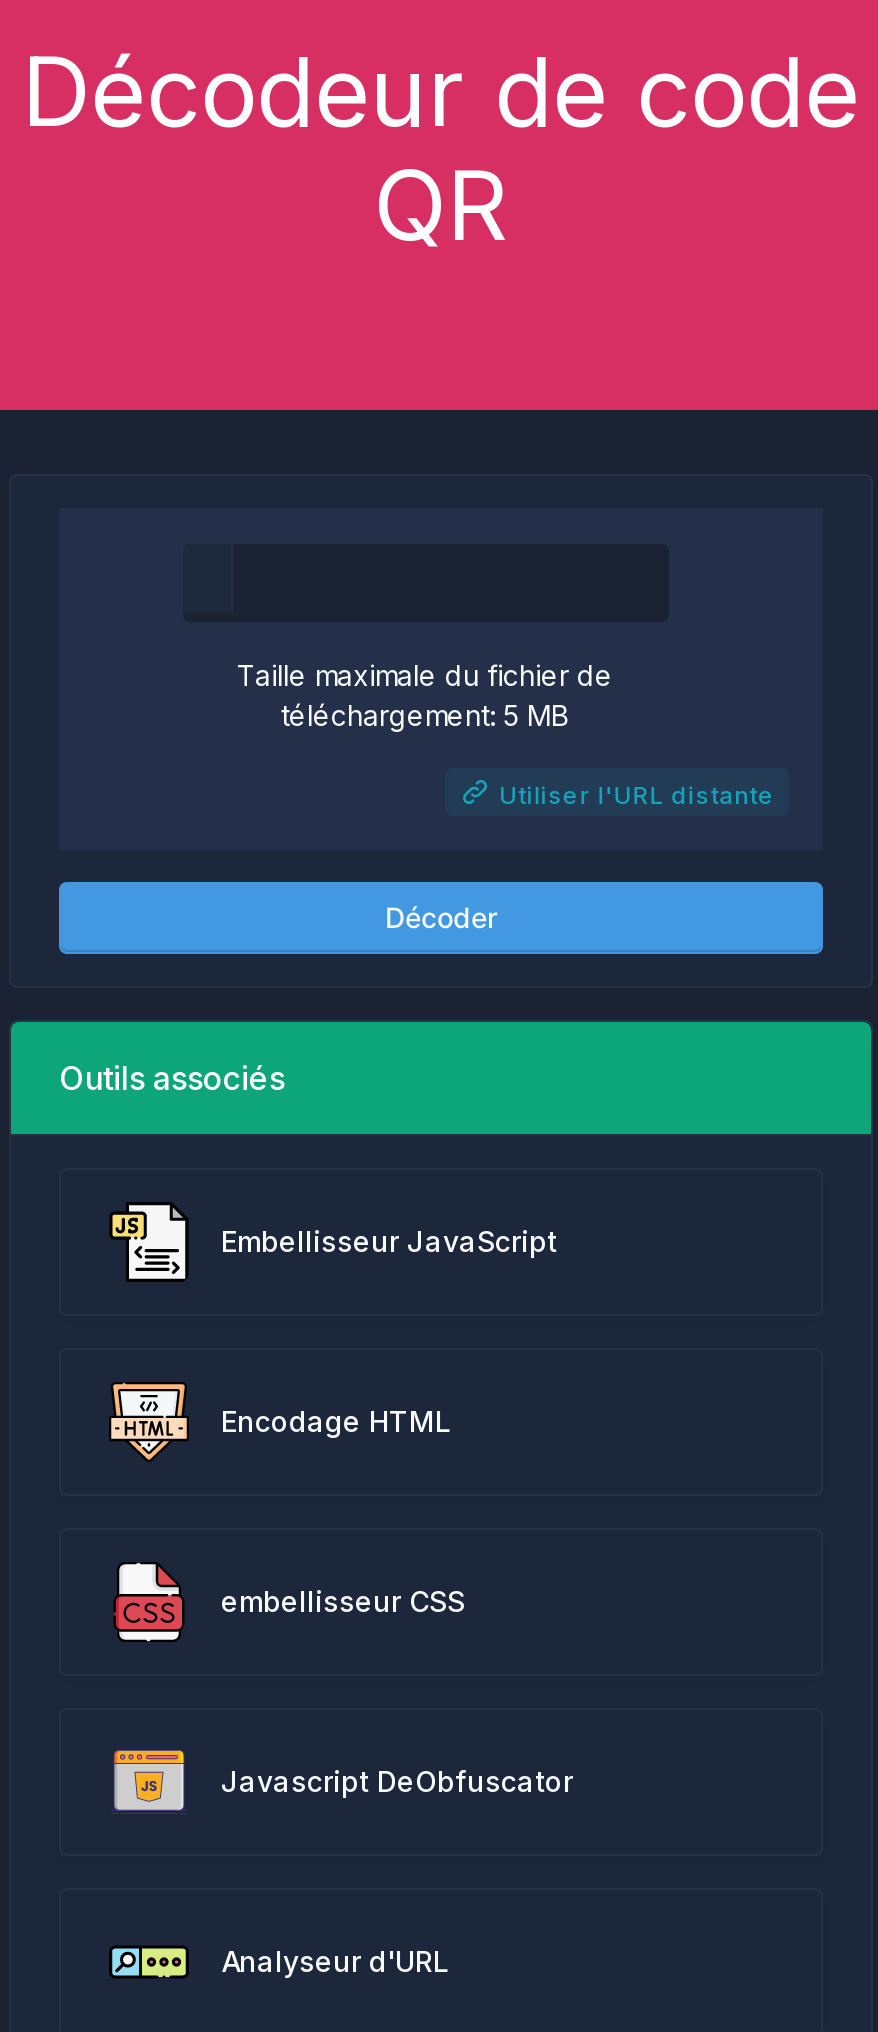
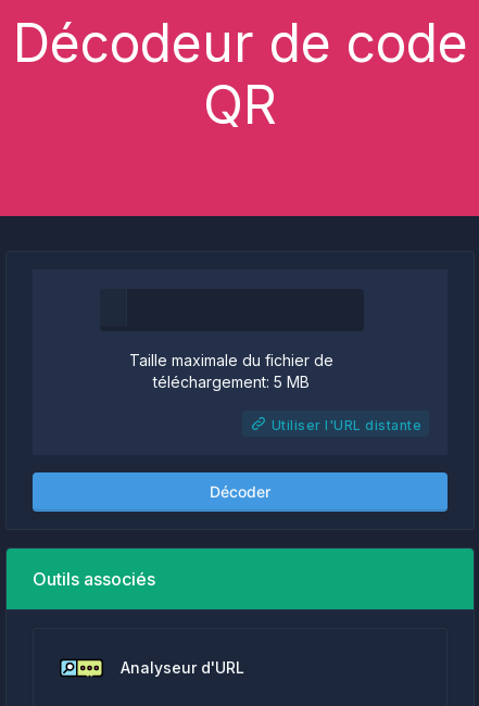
[111,1204,557,1280] [image] | Embellisseur JavaScript -> none
[109,1382,451,1460] [image] | Encodage HTML -> none
[113,1562,465,1642] [image] | embellisseur CSS -> none
[111,1748,573,1812] [image] | Javascript DeObfuscator -> none

